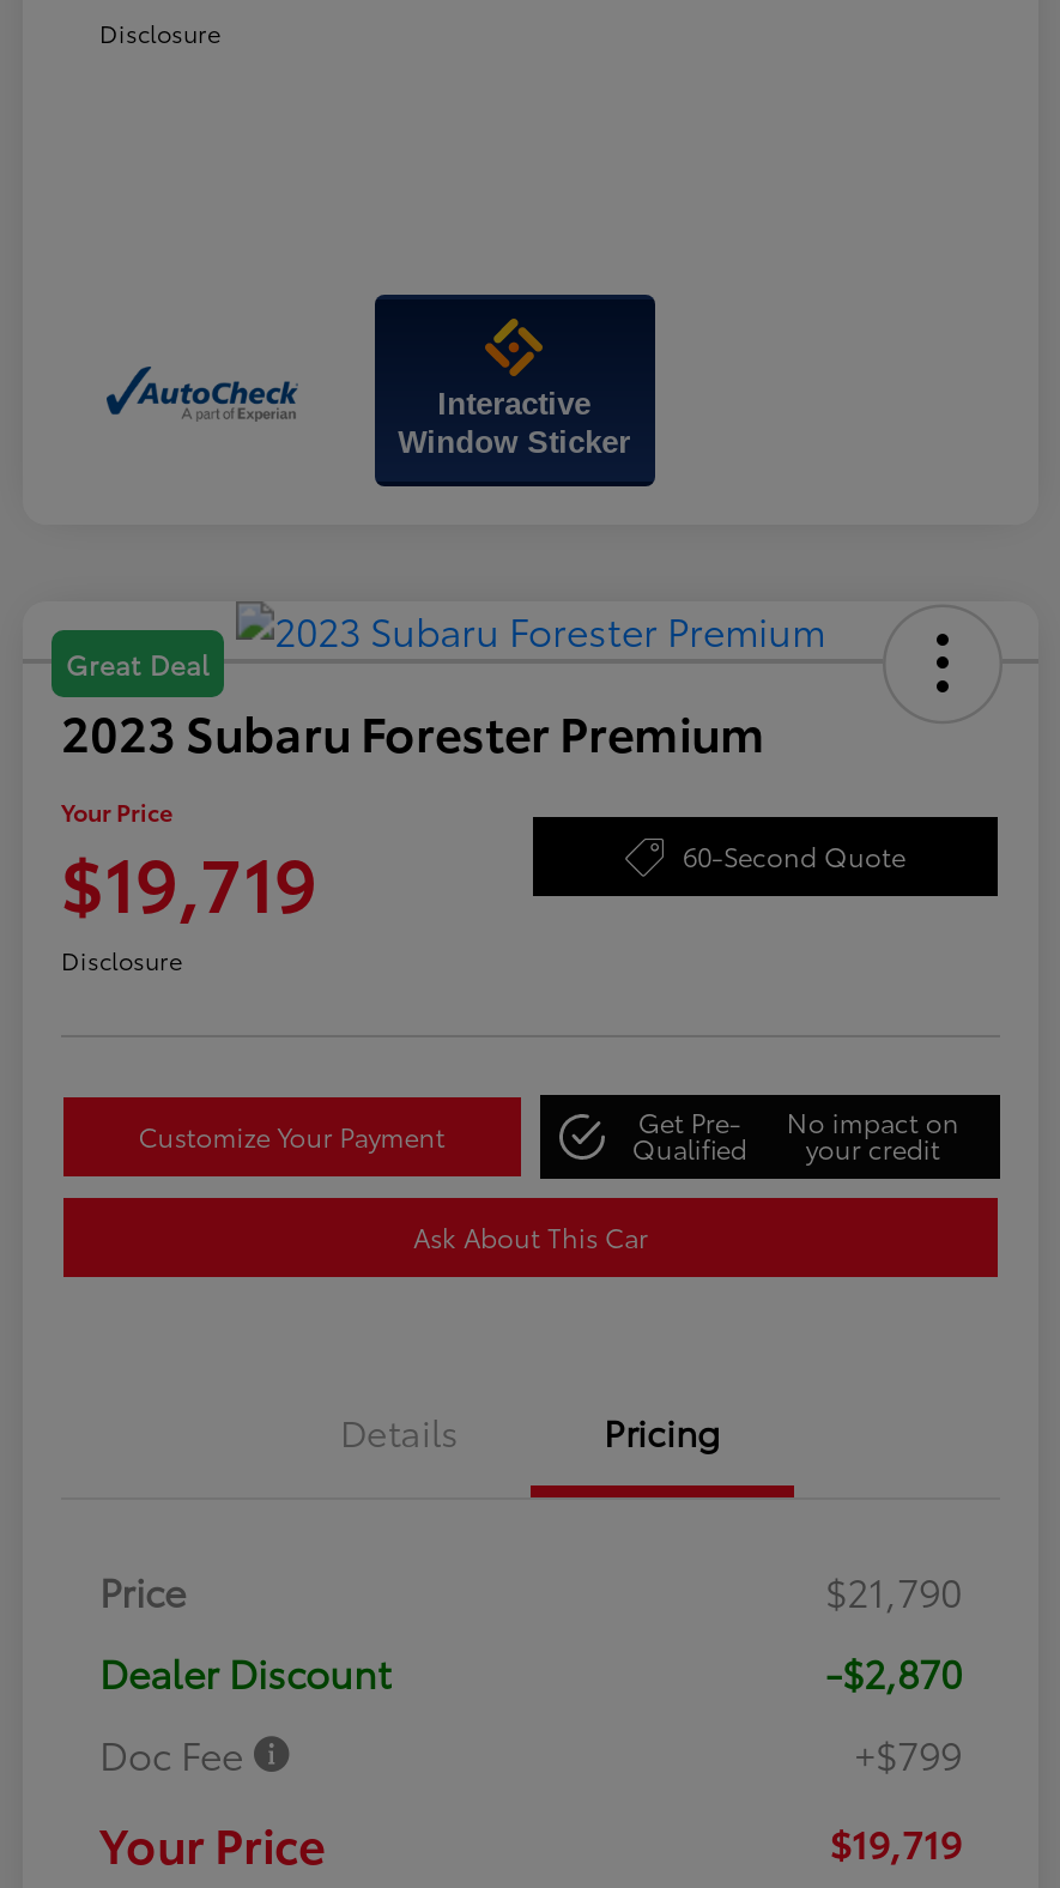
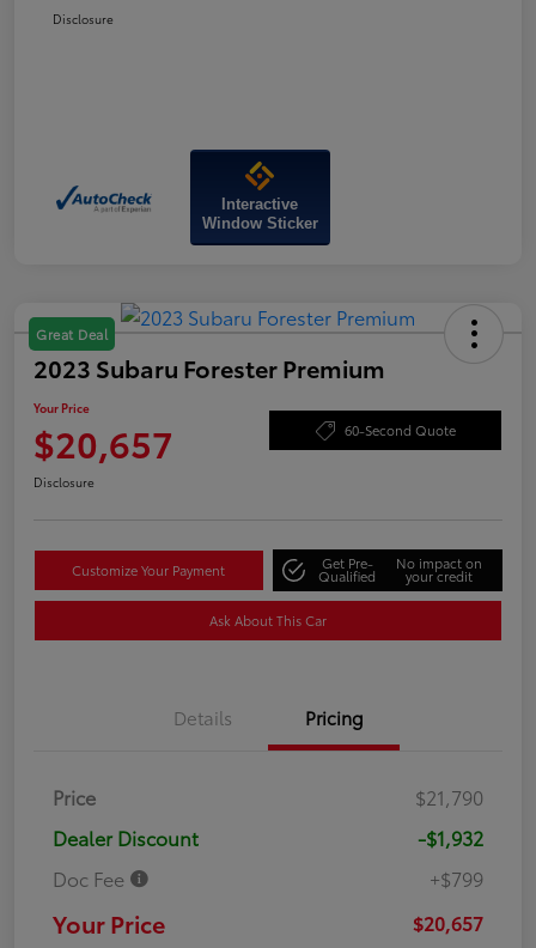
[61,829,317,932] $19,719 -> [33,416,173,468] $20,657
[825,1643,962,1698] -$2,870 -> [418,823,483,851] -$1,932
[830,1813,962,1868] $19,719 -> [413,908,483,936] $20,657

